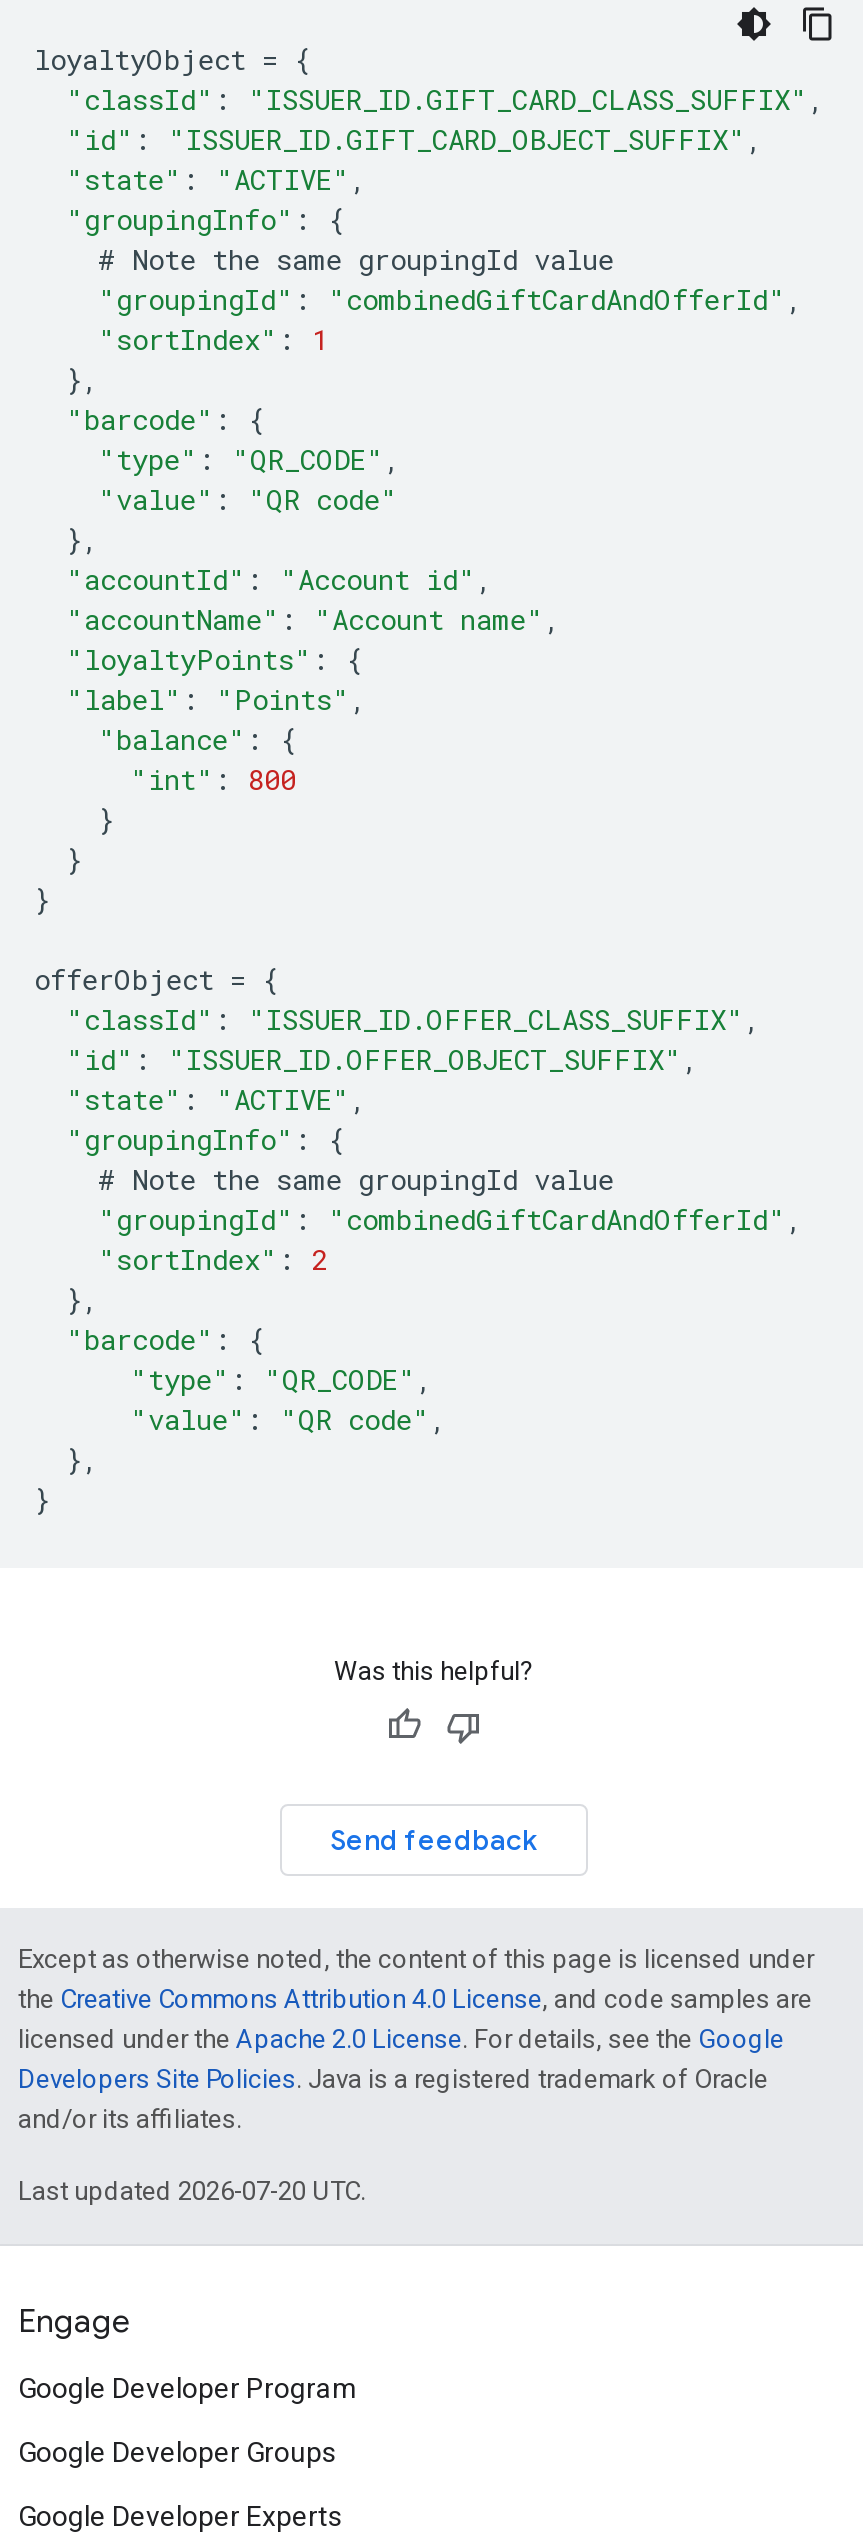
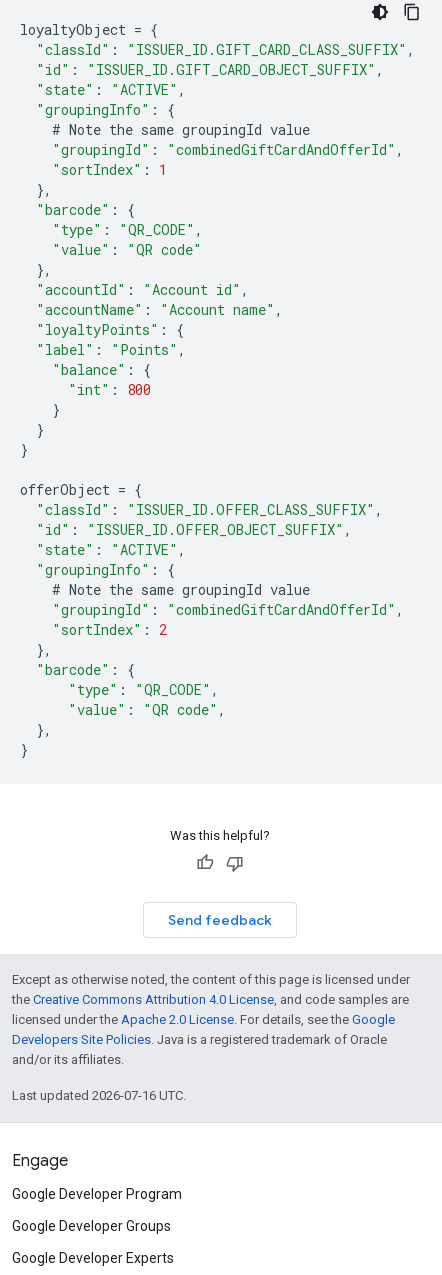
[18,2176,366,2206] Last updated 2026-07-20 UTC. -> [12,1088,186,1103] Last updated 2026-07-16 UTC.

